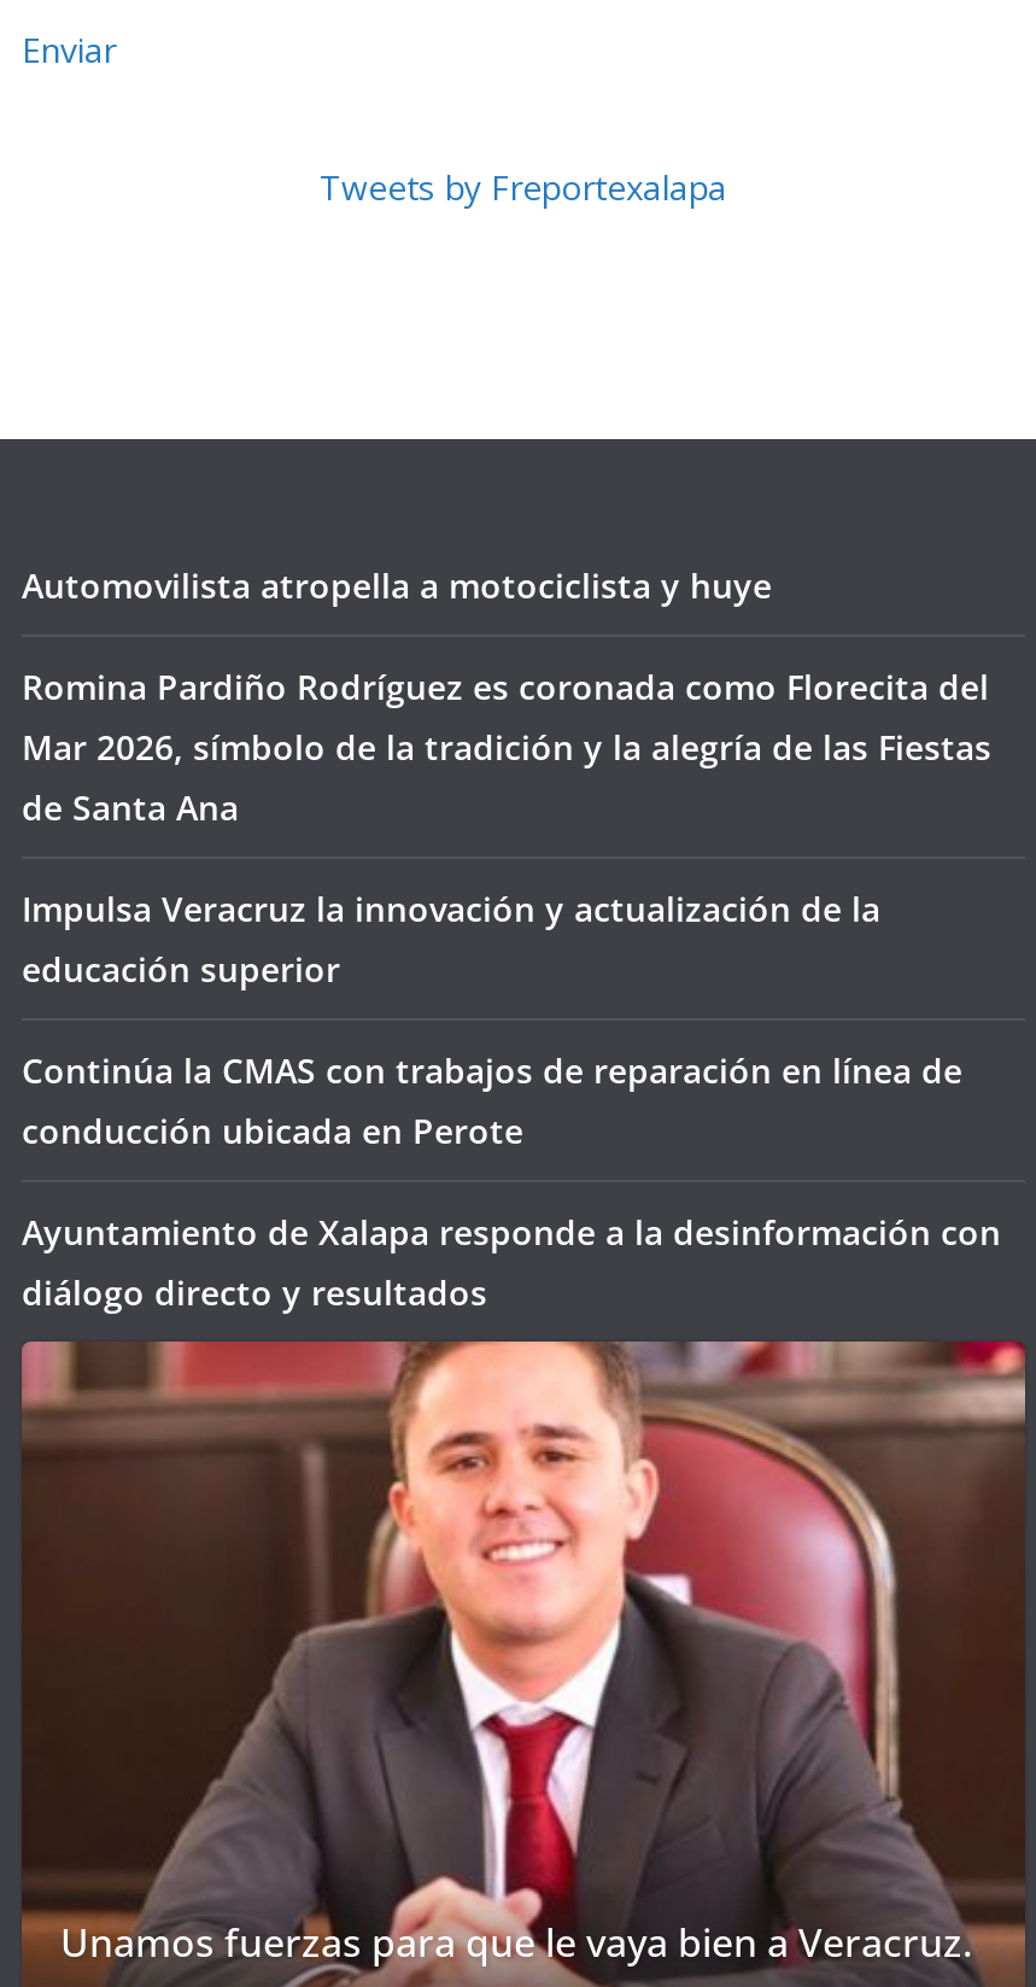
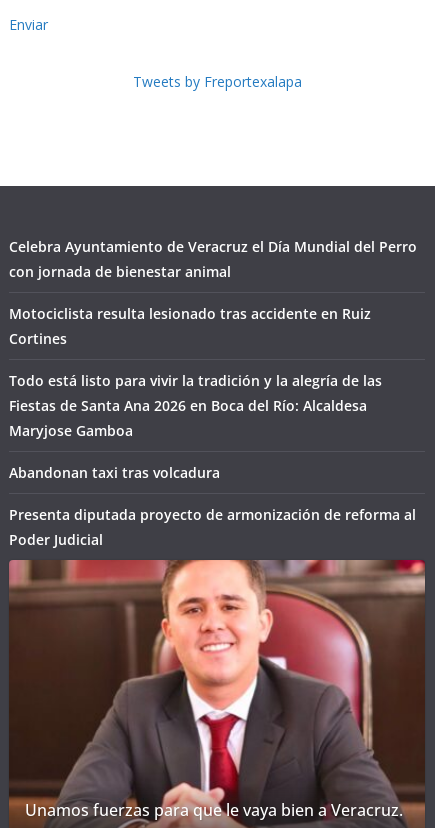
[22,561,772,607] Automovilista atropella a motociclista y huye -> [9,237,417,281] Celebra Ayuntamiento de Veracruz el Día Mundial del Perro | con jornada de bienestar animal
[22,662,991,829] Romina Pardiño Rodríguez es coronada como Florecita del | Mar 2026, símbolo de la tradición y la alegría de las Fiestas | de Santa Ana -> [9,304,371,348] Motociclista resulta lesionado tras accidente en Ruiz | Cortines
[22,884,880,990] Impulsa Veracruz la innovación y actualización de la | educación superior -> [9,371,382,440] Todo está listo para vivir la tradición y la alegría de las | Fiestas de Santa Ana 2026 en Boca del Río: Alcaldesa | Maryjose Gamboa
[22,1046,962,1152] Continúa la CMAS con trabajos de reparación en línea de | conducción ubicada en Perote -> [9,463,220,482] Abandonan taxi tras volcadura
[22,1208,1001,1314] Ayuntamiento de Xalapa responde a la desinformación con | diálogo directo y resultados -> [9,505,416,549] Presenta diputada proyecto de armonización de reforma al | Poder Judicial

